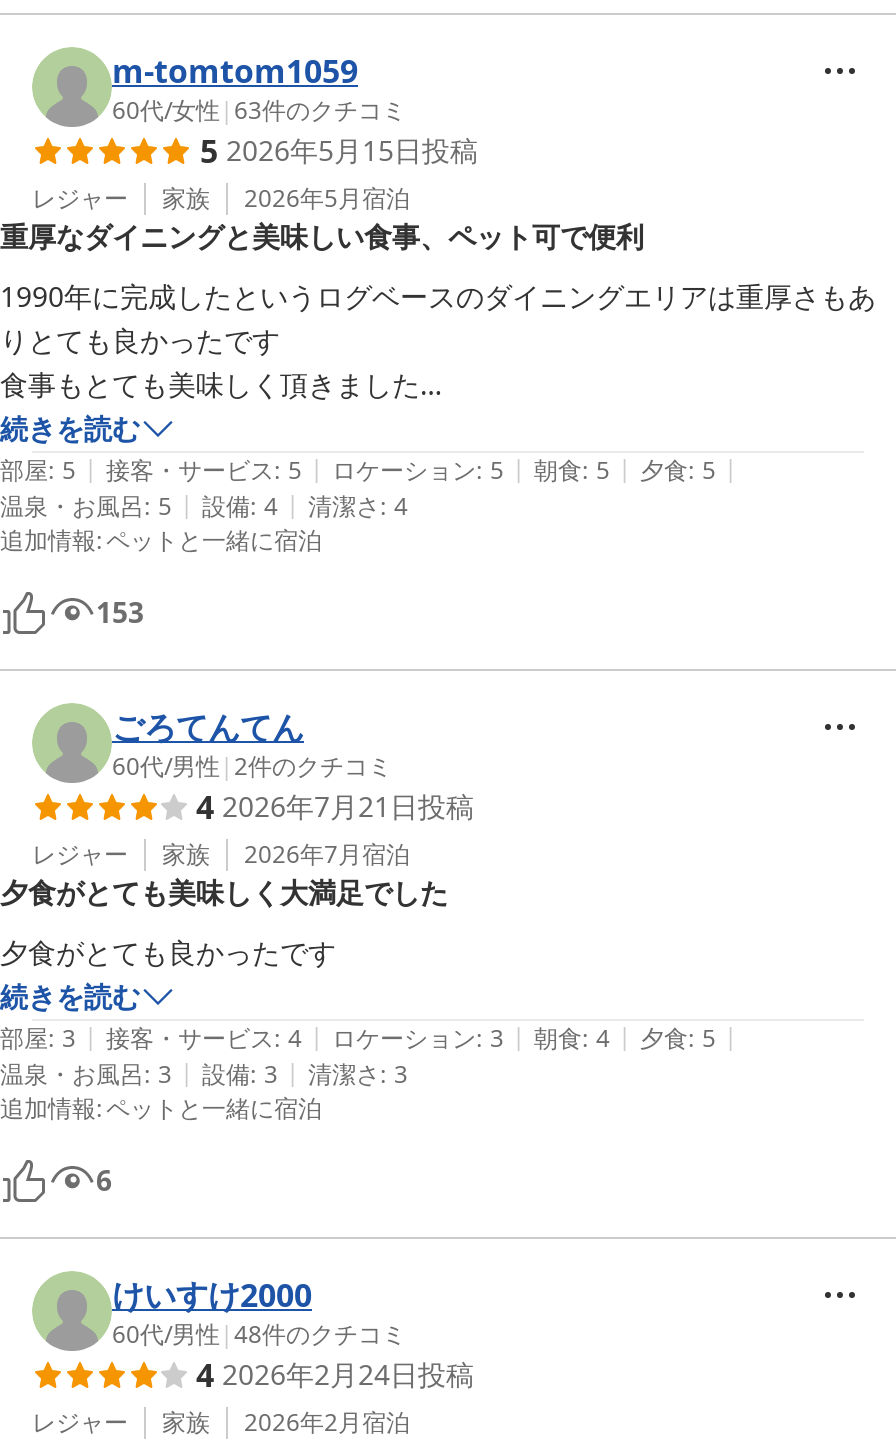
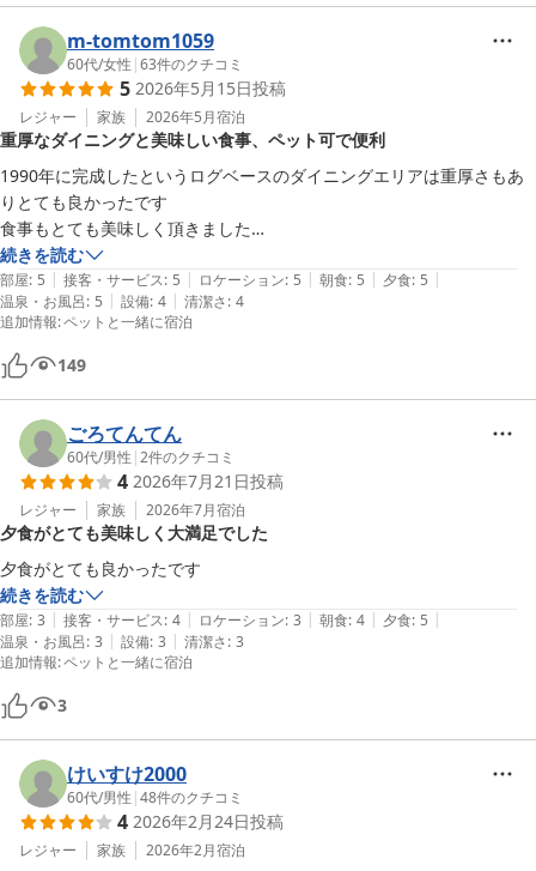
[96,593,144,631] 153 -> [57,353,86,376] 149
[96,1161,112,1199] 6 -> [57,694,67,716] 3

